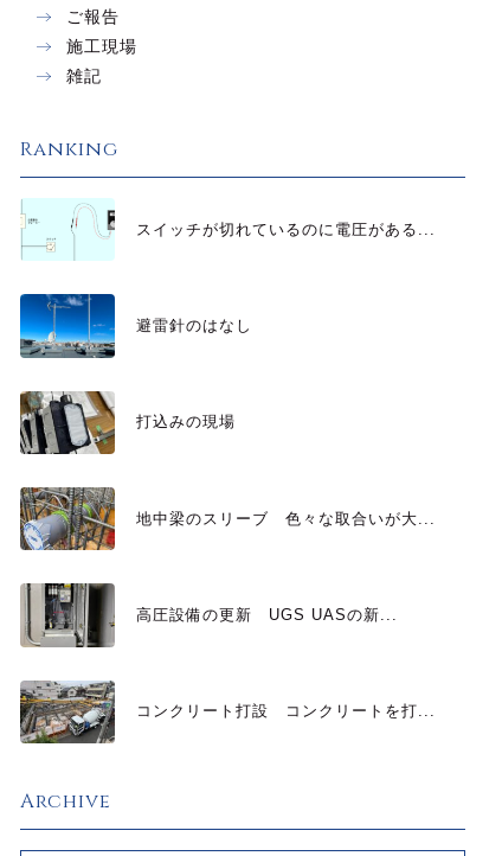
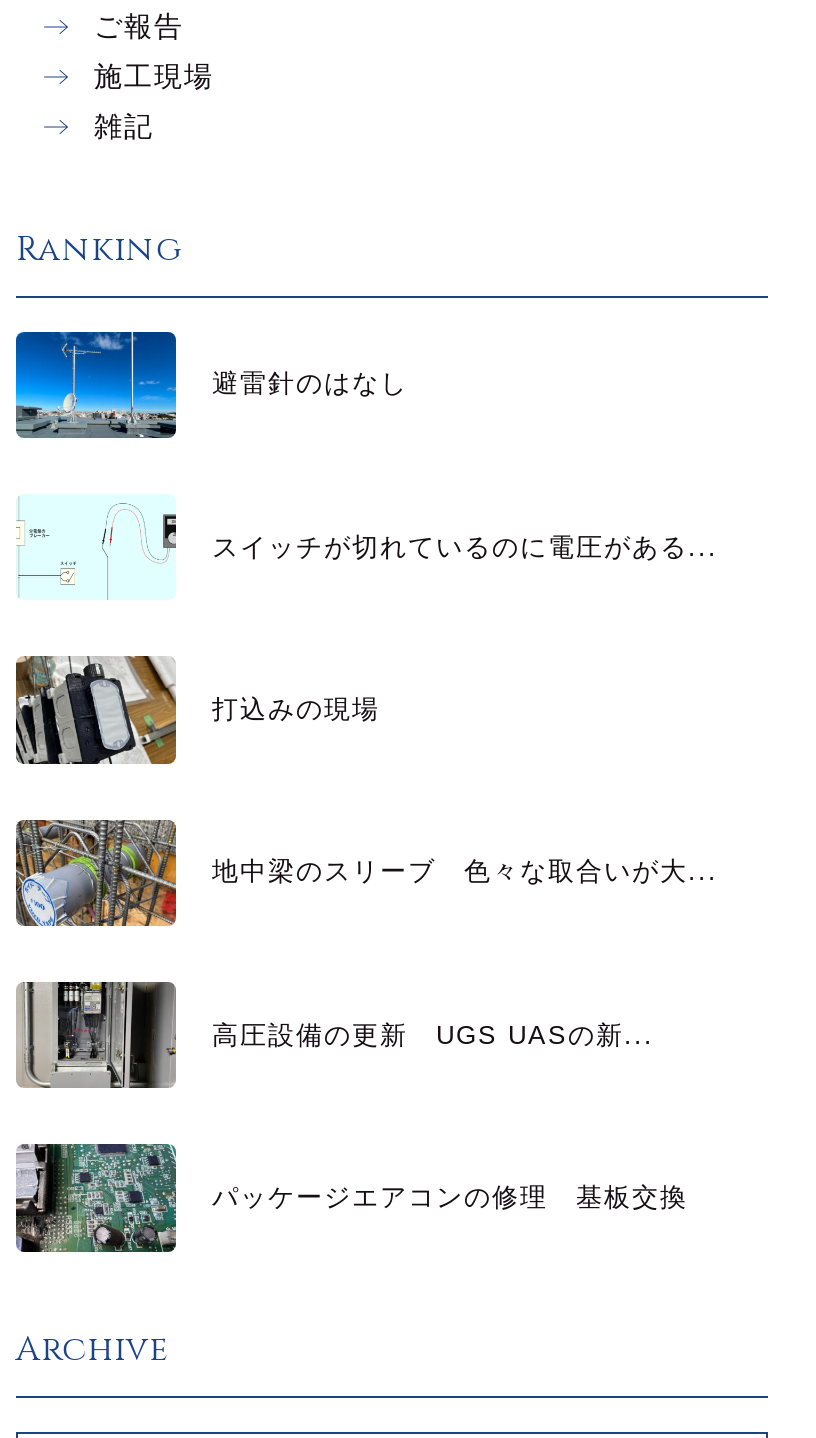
moved [136,220,436,238] -> [212,532,718,562]: スイッチが切れているのに電圧がある...
moved [19,293,252,359] -> [14,330,408,440]: [image] | 避雷針のはなし
[19,679,436,745] [image] | コンクリート打設 コンクリートを打... -> [14,1142,688,1254] [image] | パッケージエアコンの修理 基板交換

